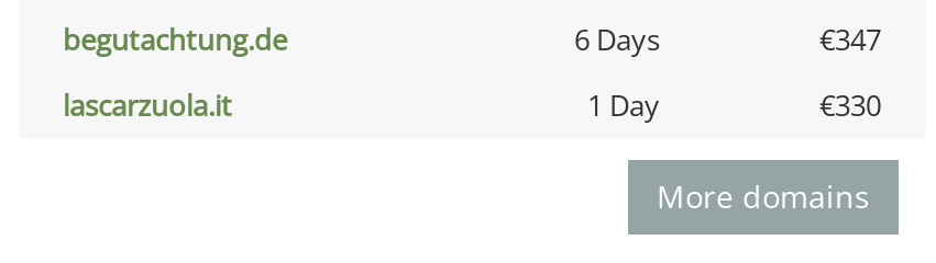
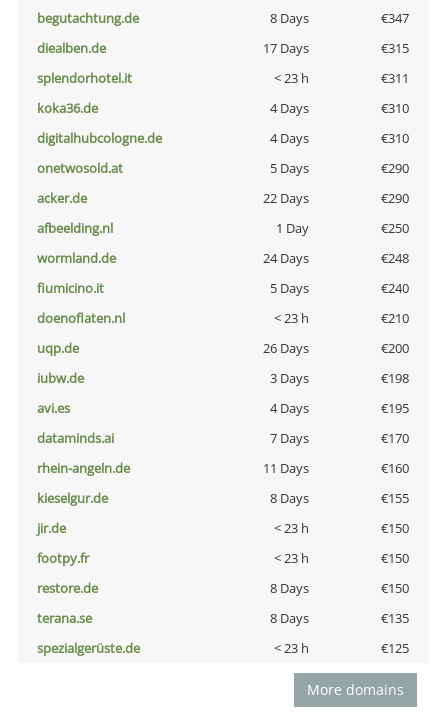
[574,20,660,59] 6 Days -> [269,9,308,27] 8 Days
[63,85,232,125] lascarzuola.it -> [37,39,409,237] diealben.de | 17 Days | €315 | splendorhotel.it | < 23 h | €311 | koka36.de | 4 Days | €310 | digitalhubcologne.de | 4 Days | €310 | onetwosold.at | 5 Days | €290 | acker.de | 22 Days | €290 | afbeelding.nl
[819,85,881,125] €330 -> [37,219,409,657] €250 | wormland.de | 24 Days | €248 | fiumicino.it | 5 Days | €240 | doenoflaten.nl | < 23 h | €210 | uqp.de | 26 Days | €200 | iubw.de | 3 Days | €198 | avi.es | 4 Days | €195 | dataminds.ai | 7 Days | €170 | rhein-angeln.de | 11 Days | €160 | kieselgur.de | 8 Days | €155 | jir.de | < 23 h | €150 | footpy.fr | < 23 h | €150 | restore.de | 8 Days | €150 | terana.se | 8 Days | €135 | spezialgerüste.de | < 23 h | €125

